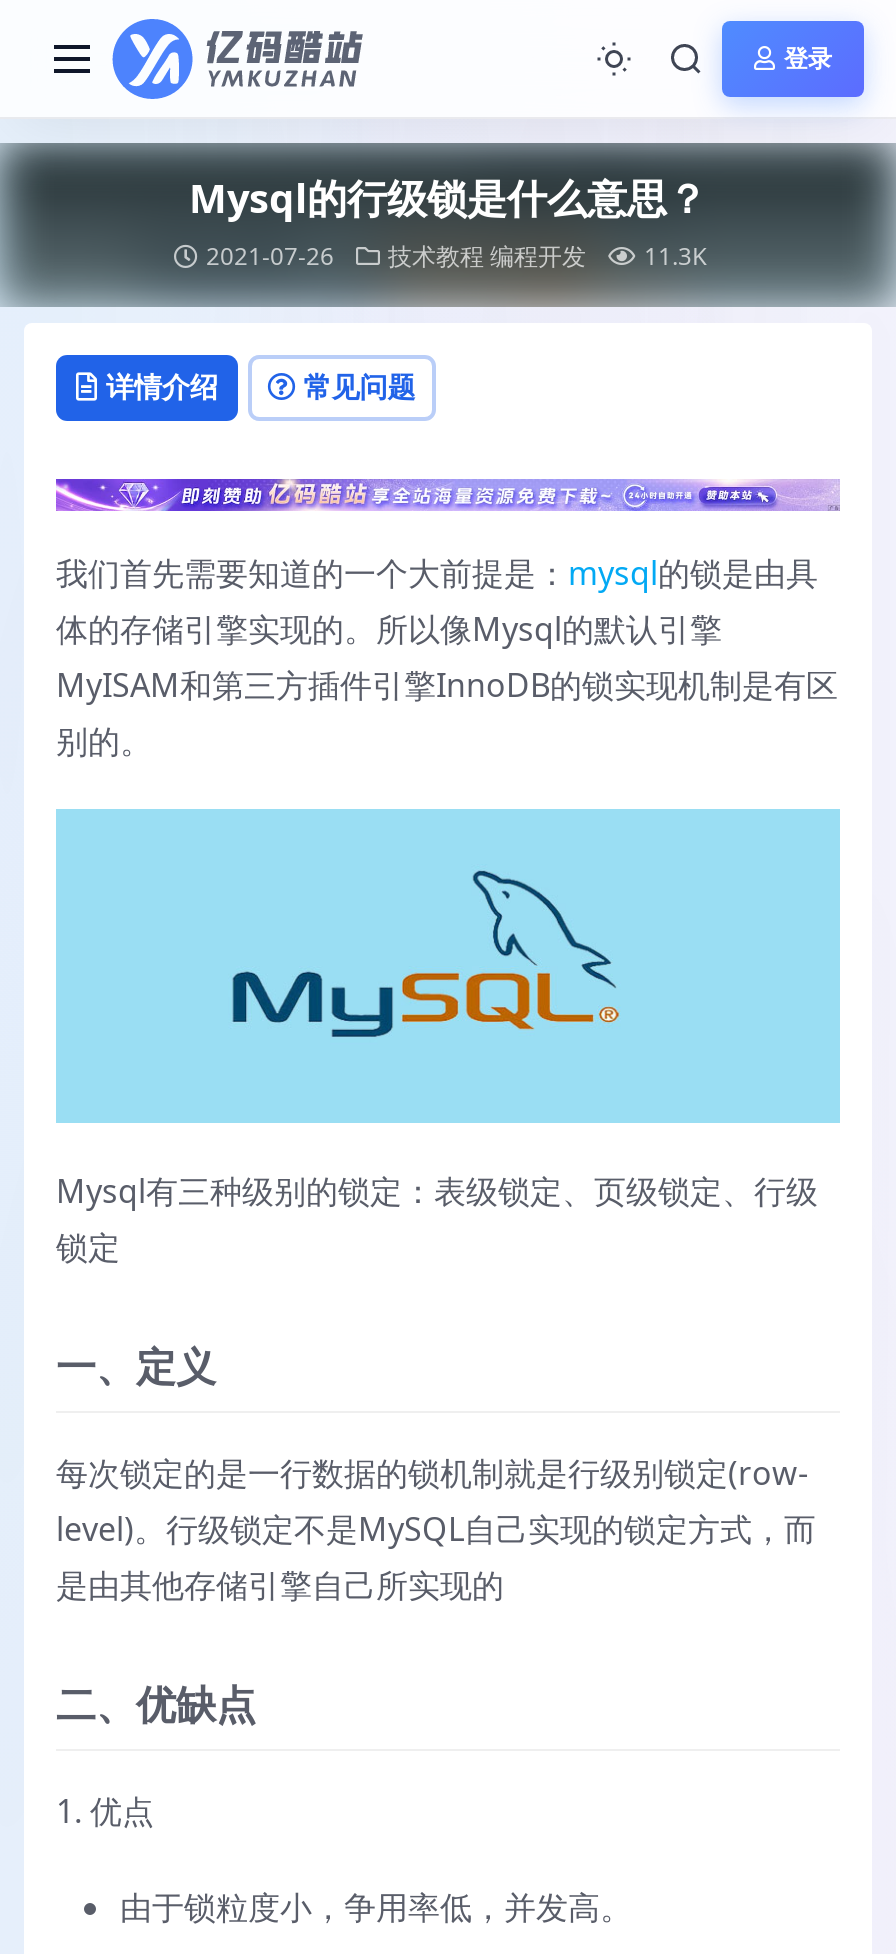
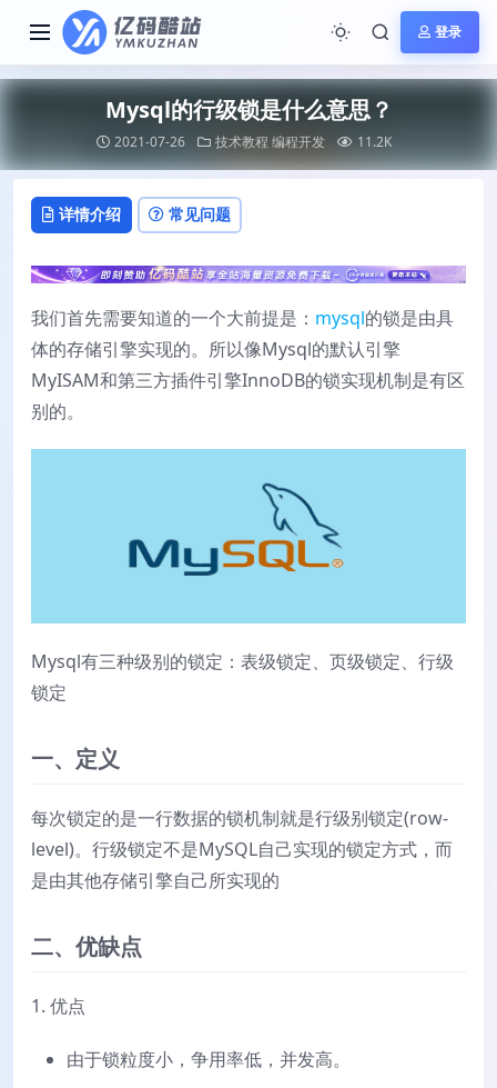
[206,239,706,273] 2021-07-26 技术教程 编程开发 11.3K -> [114,132,392,151] 2021-07-26 技术教程 编程开发 11.2K

